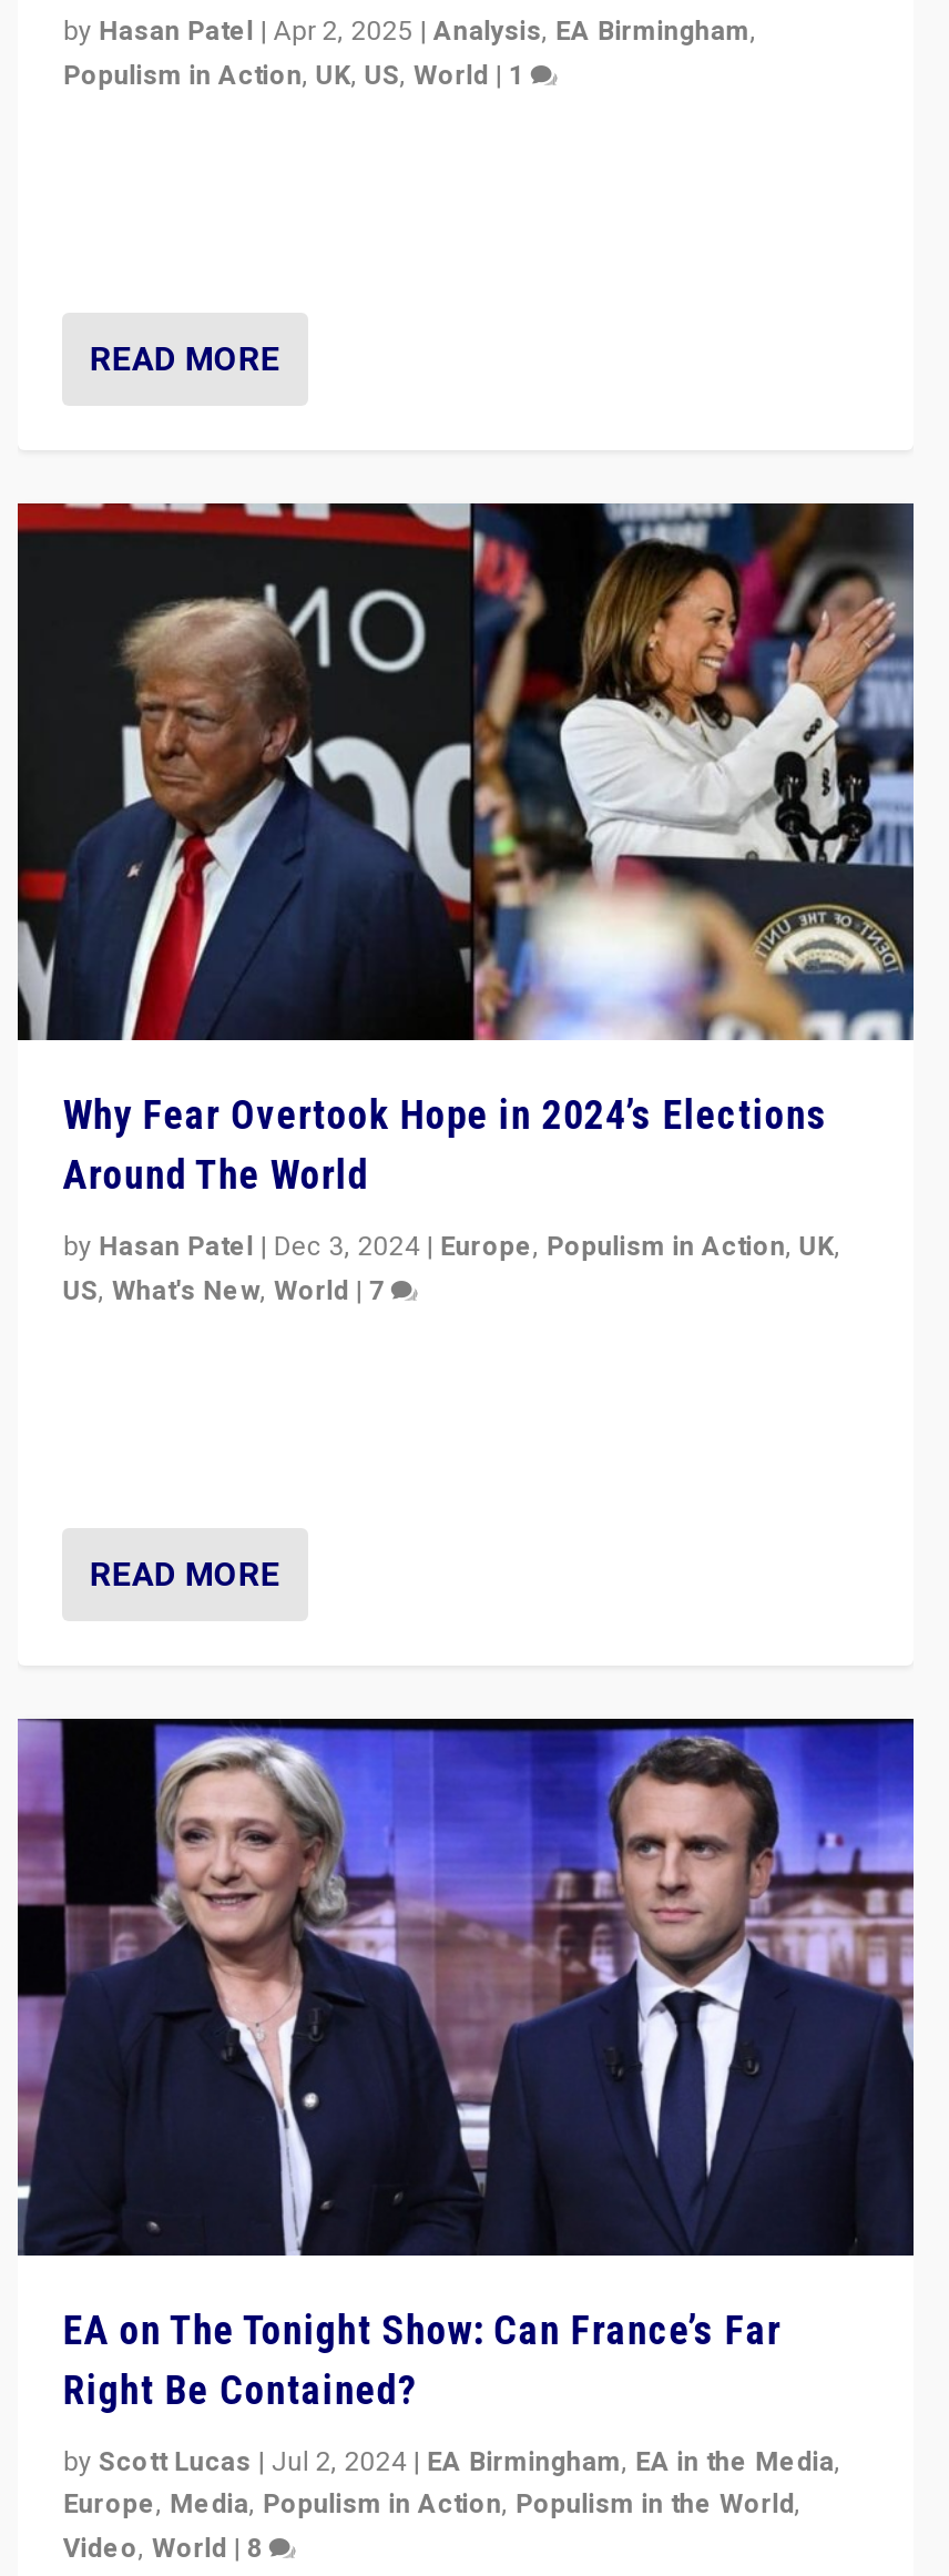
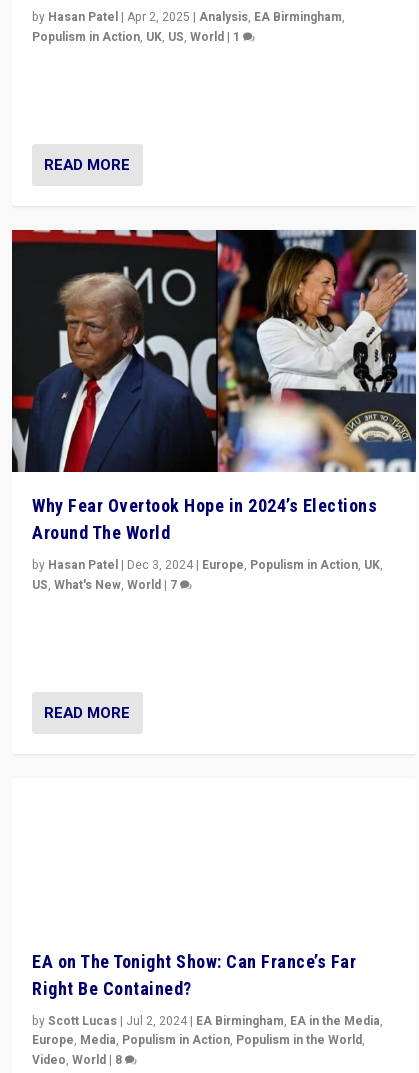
[16,1717,916,2260] [image] -> none

